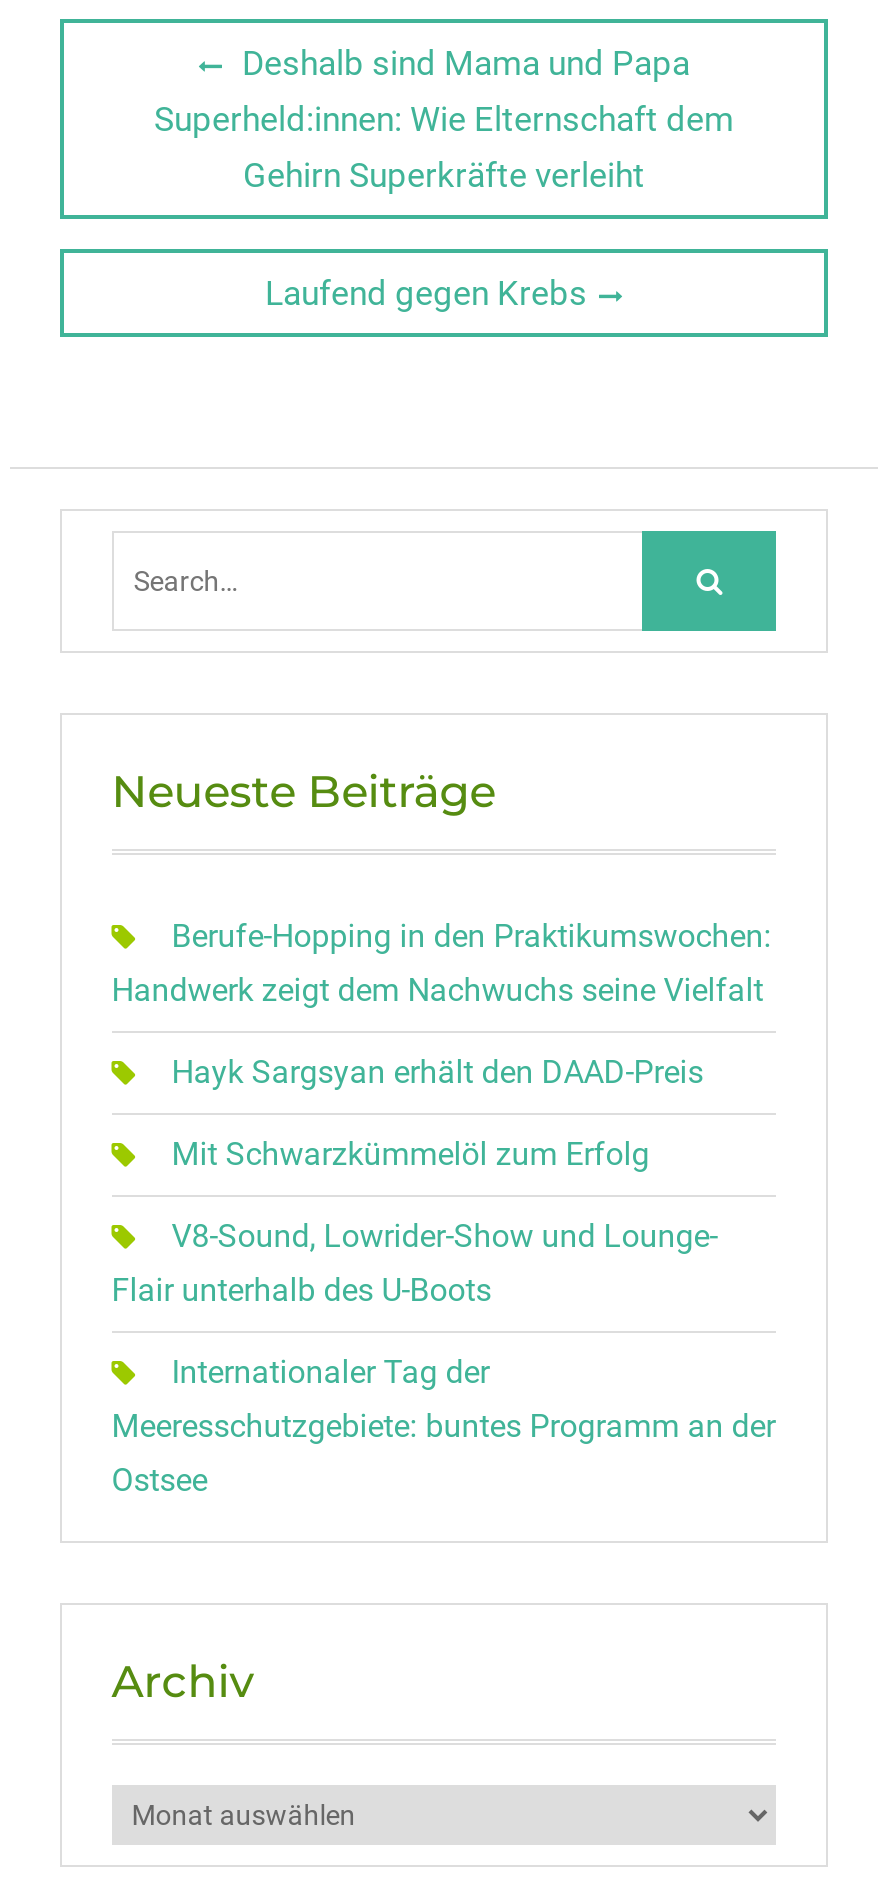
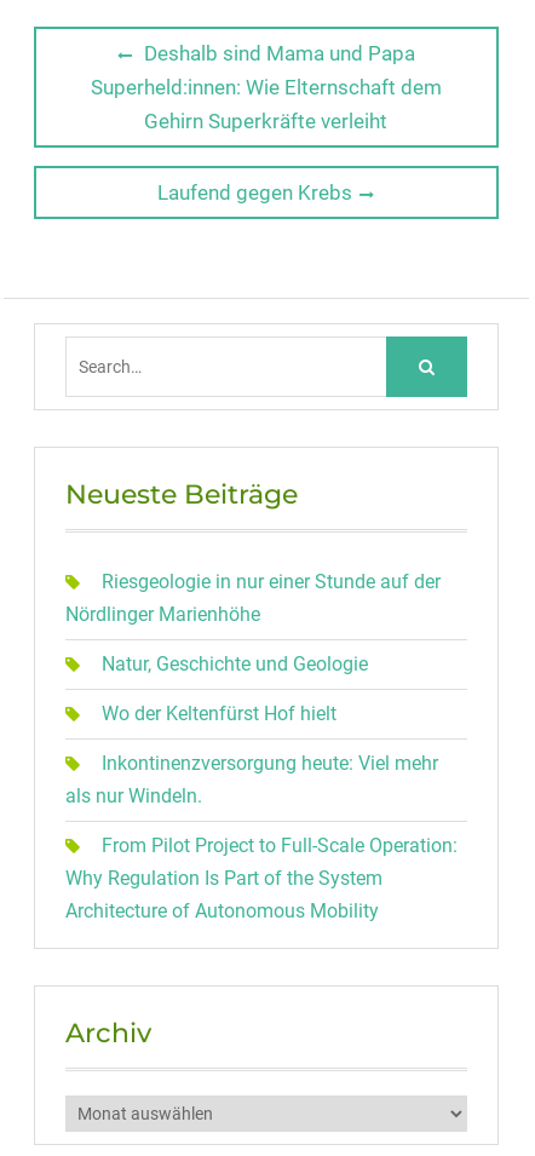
[111,916,771,1008] Berufe-Hopping in den Praktikumswochen: | Handwerk zeigt dem Nachwuchs seine Vielfalt -> [65,570,440,625] Riesgeologie in nur einer Stunde auf der | Nördlinger Marienhöhe
[171,1052,703,1090] Hayk Sargsyan erhält den DAAD-Preis -> [101,652,368,675] Natur, Geschichte und Geologie
[171,1134,649,1172] Mit Schwarzkümmelöl zum Erfolg -> [101,702,336,725] Wo der Keltenfürst Hof hielt
[111,1216,717,1308] V8-Sound, Lowrider-Show und Lounge- | Flair unterhalb des U-Boots -> [65,751,438,807] Inkontinenzversorgung heute: Viel mehr | als nur Windeln.
[111,1352,775,1498] Internationaler Tag der | Meeresschutzgebiete: buntes Programm an der | Ostsee -> [65,834,457,922] From Pilot Project to Full-Scale Operation: | Why Regulation Is Part of the System | Architecture of Autonomous Mobility

